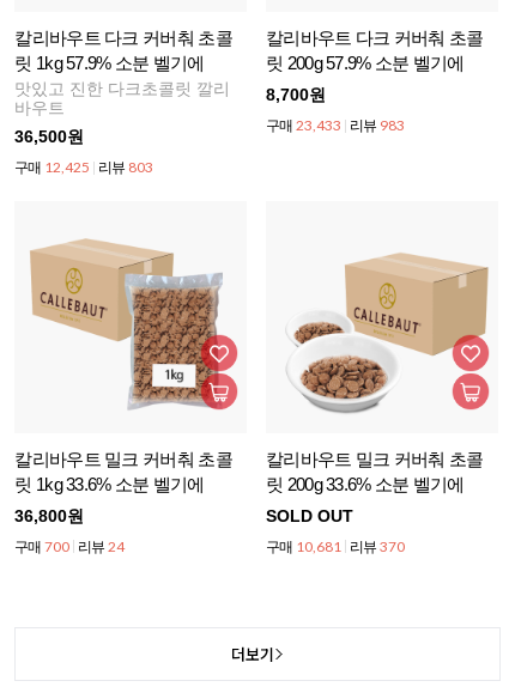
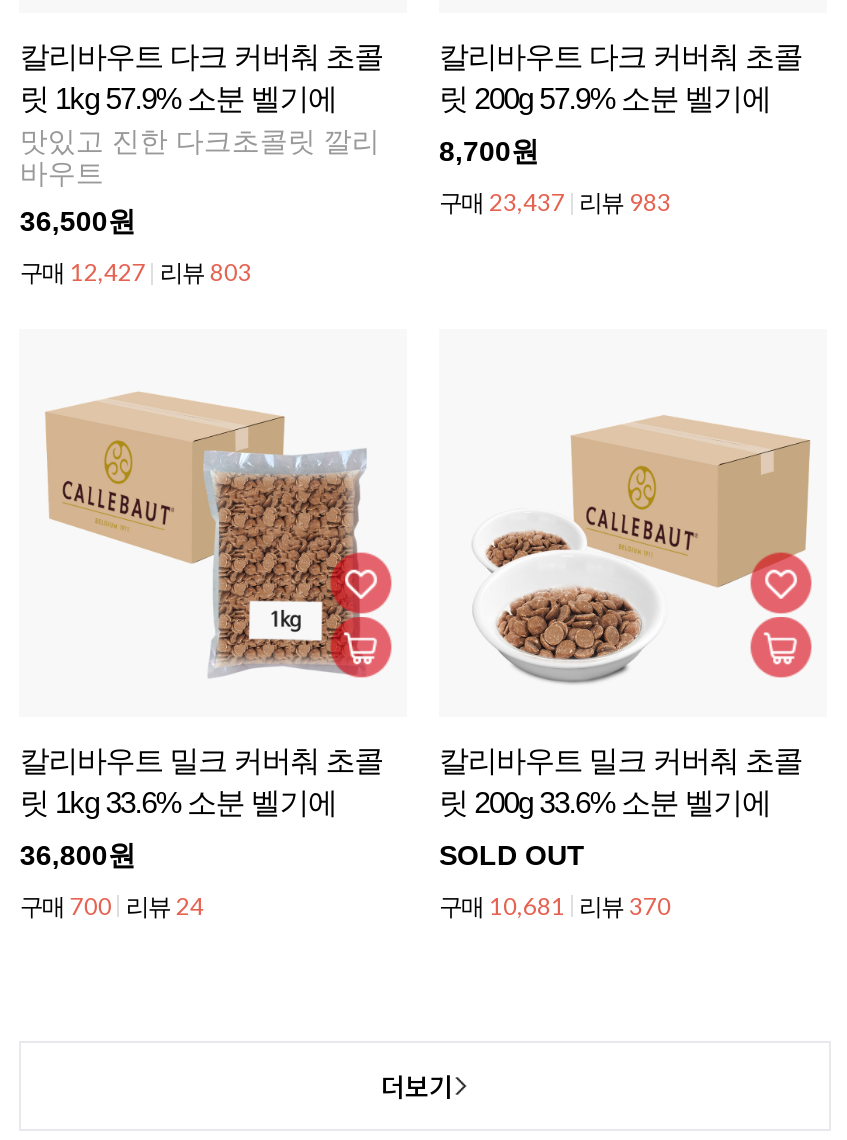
[266,116,405,134] 구매 23,433 리뷰 983 -> [439,187,671,217] 구매 23,437 리뷰 983
[15,158,154,176] 구매 12,425 리뷰 803 -> [20,257,252,287] 구매 12,427 리뷰 803

